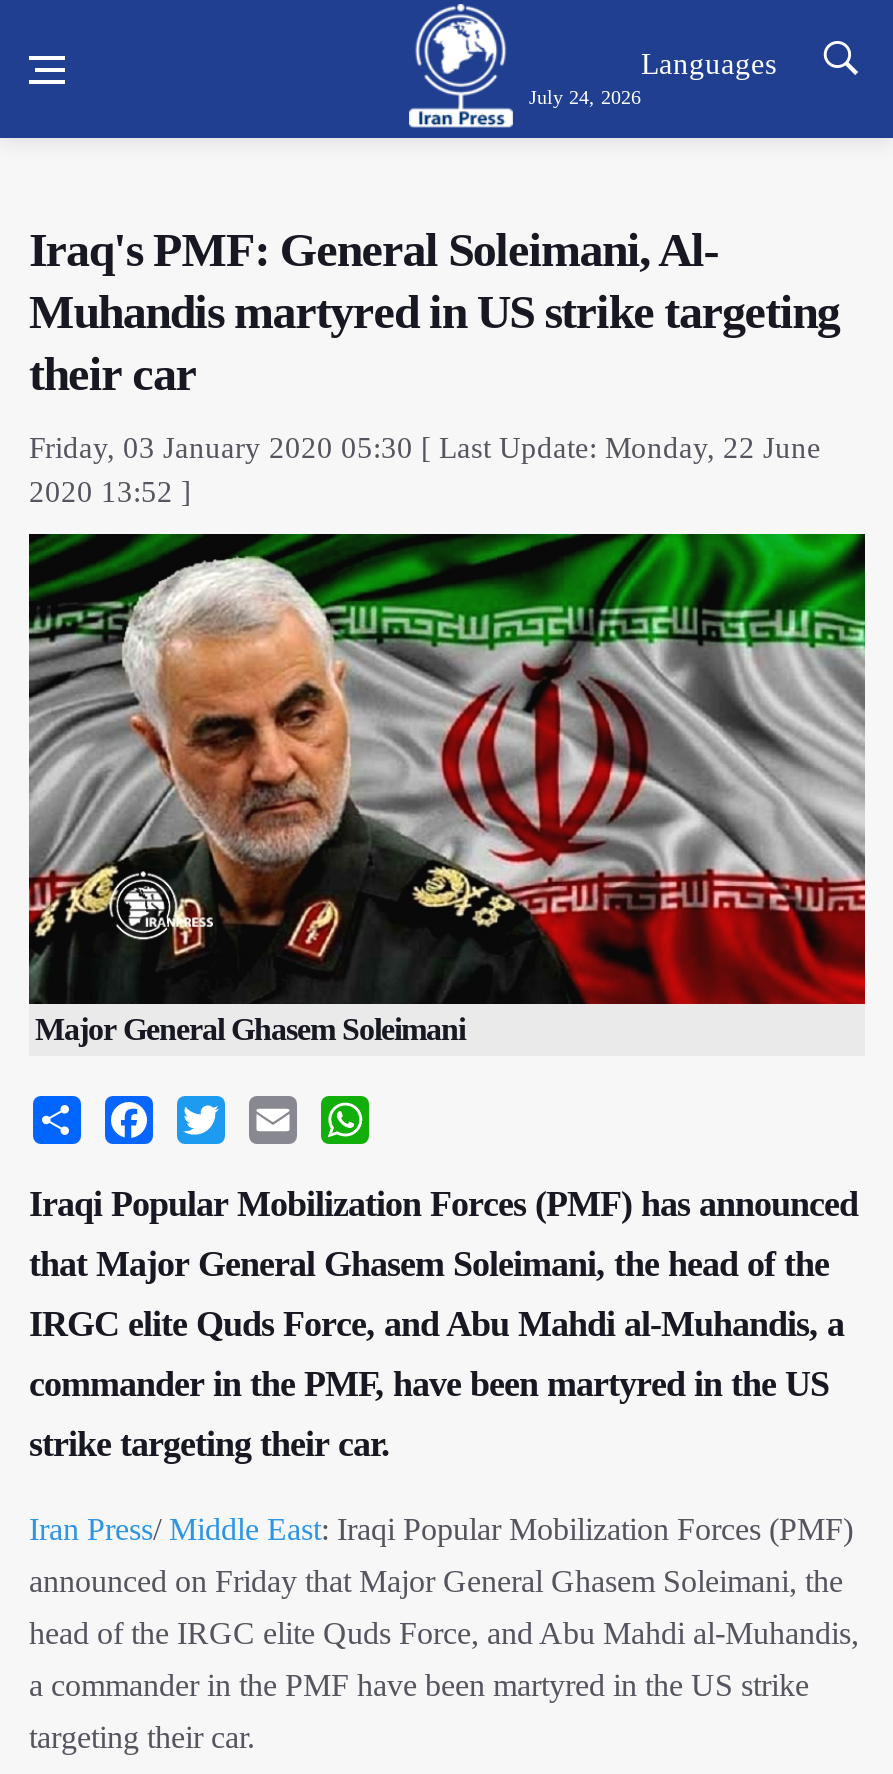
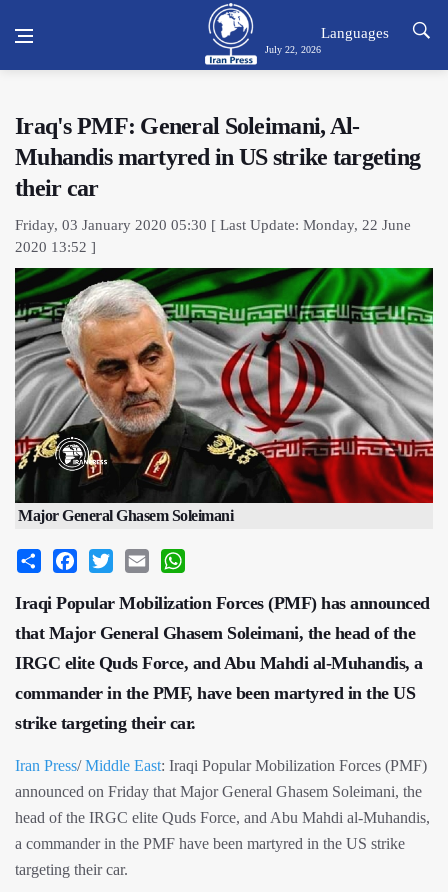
[529,86,641,108] July 24, 2026 -> [265,44,321,55] July 22, 2026

